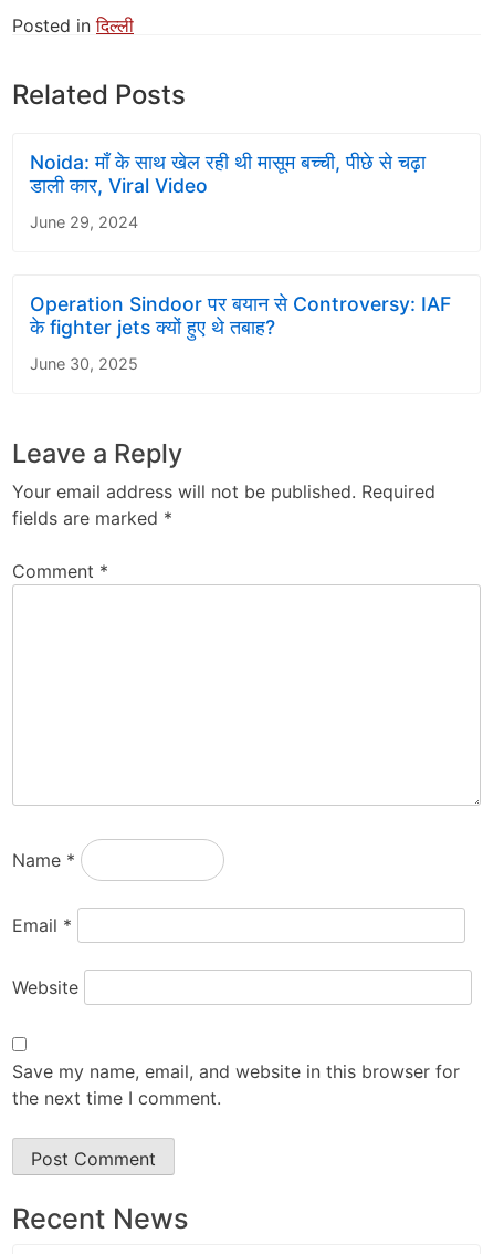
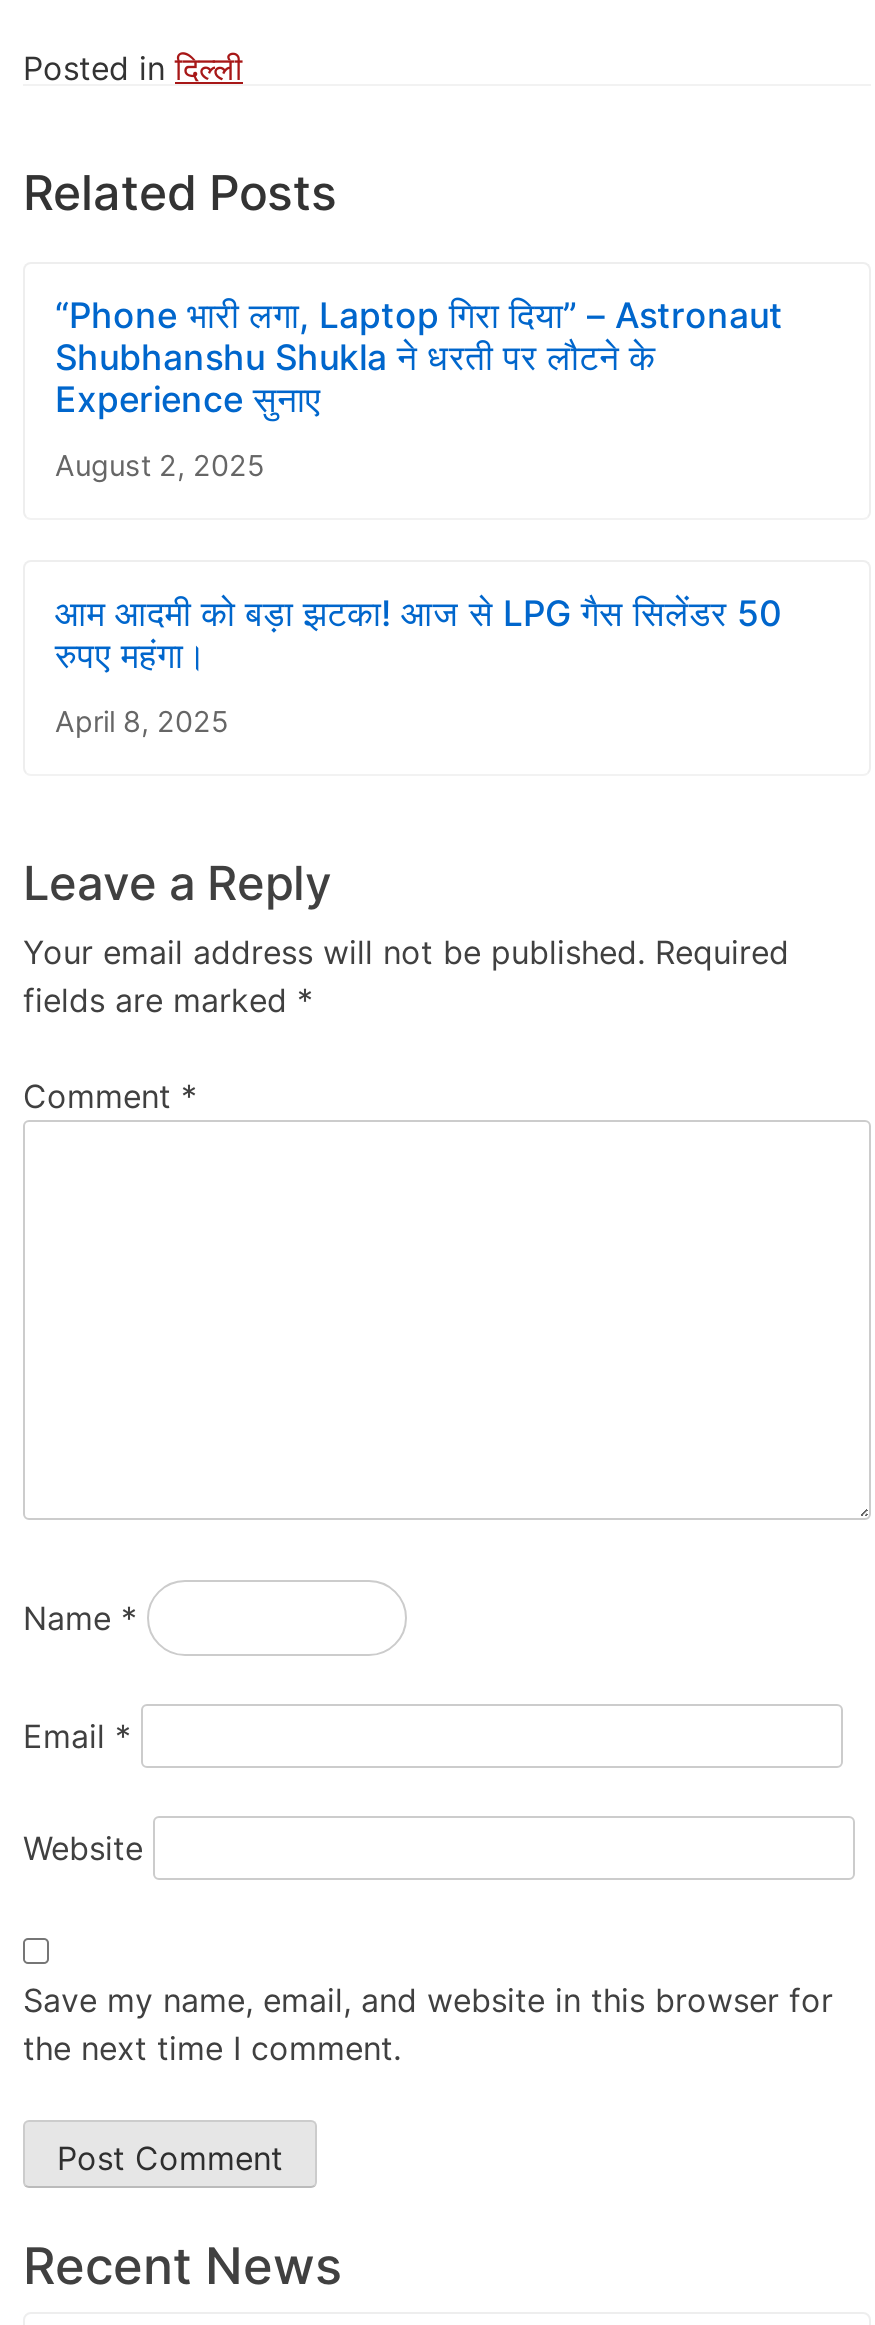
[30,151,426,197] Noida: माँ के साथ खेल रही थी मासूम बच्ची, पीछे से चढ़ा | डाली कार, Viral Video -> [55,295,783,421] “Phone भारी लगा, Laptop गिरा दिया” – Astronaut | Shubhanshu Shukla ने धरती पर लौटने के | Experience सुनाए
[30,213,138,232] June 29, 2024 -> [55,449,265,483] August 2, 2025
[30,293,451,339] Operation Sindoor पर बयान से Controversy: IAF | के fighter jets क्यों हुए थे तबाह? -> [55,593,781,677] आम आदमी को बड़ा झटका! आज से LPG गैस सिलेंडर 50 | रुपए महंगा।
[30,355,138,373] June 30, 2025 -> [55,705,229,739] April 8, 2025

